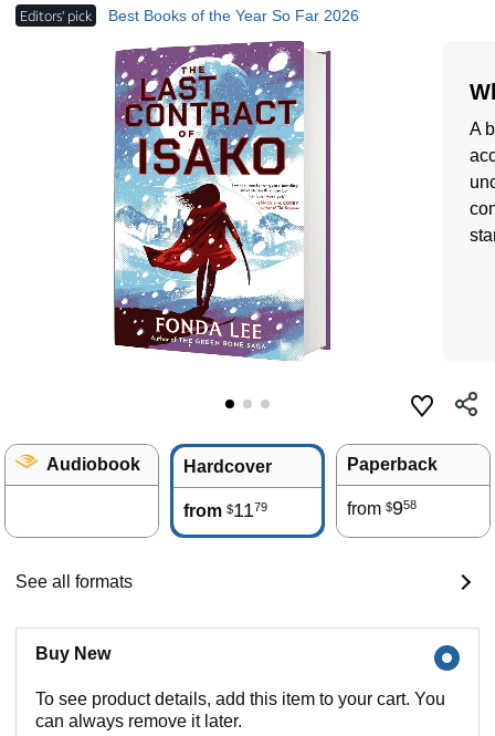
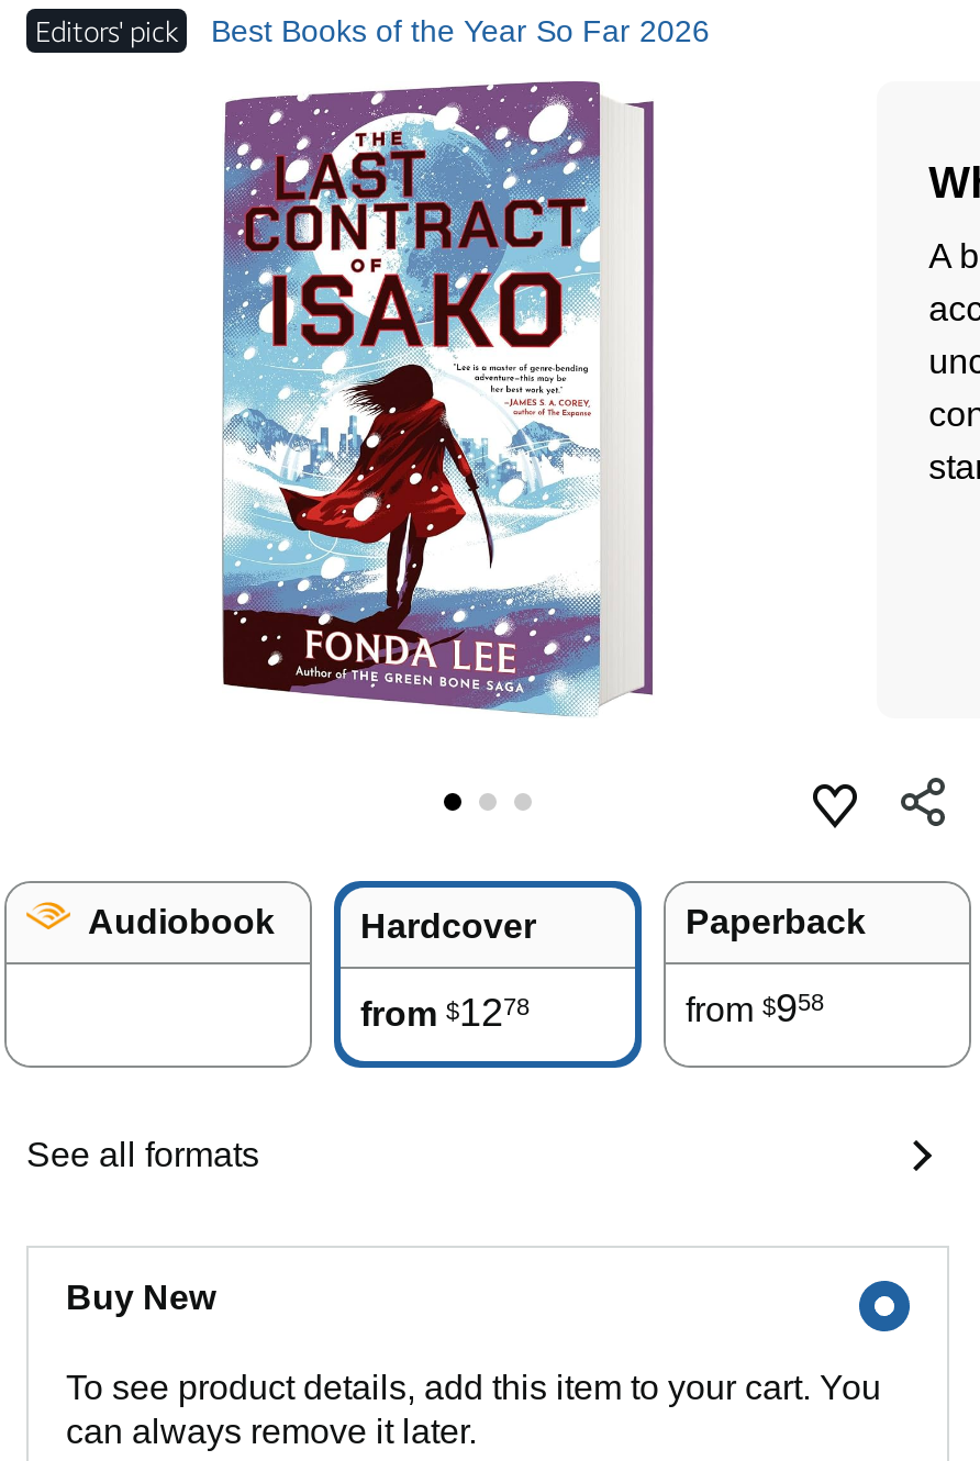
[183,499,267,521] from $1179 -> [360,991,530,1035] from $1278

